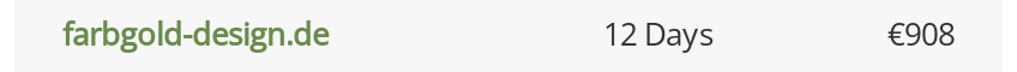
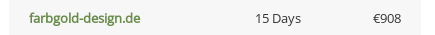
[603,12,714,55] 12 Days -> [254,9,300,27] 15 Days

